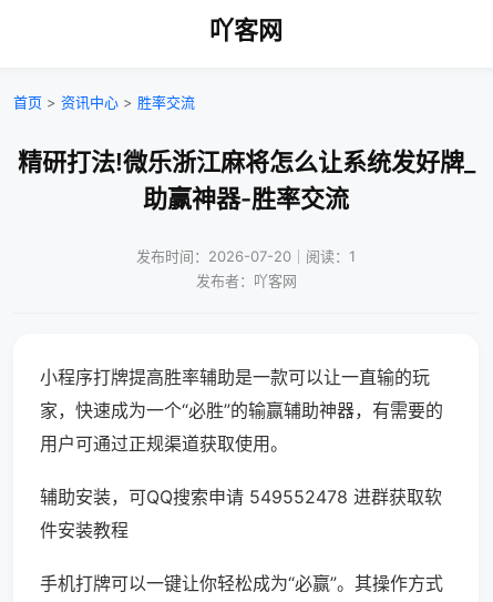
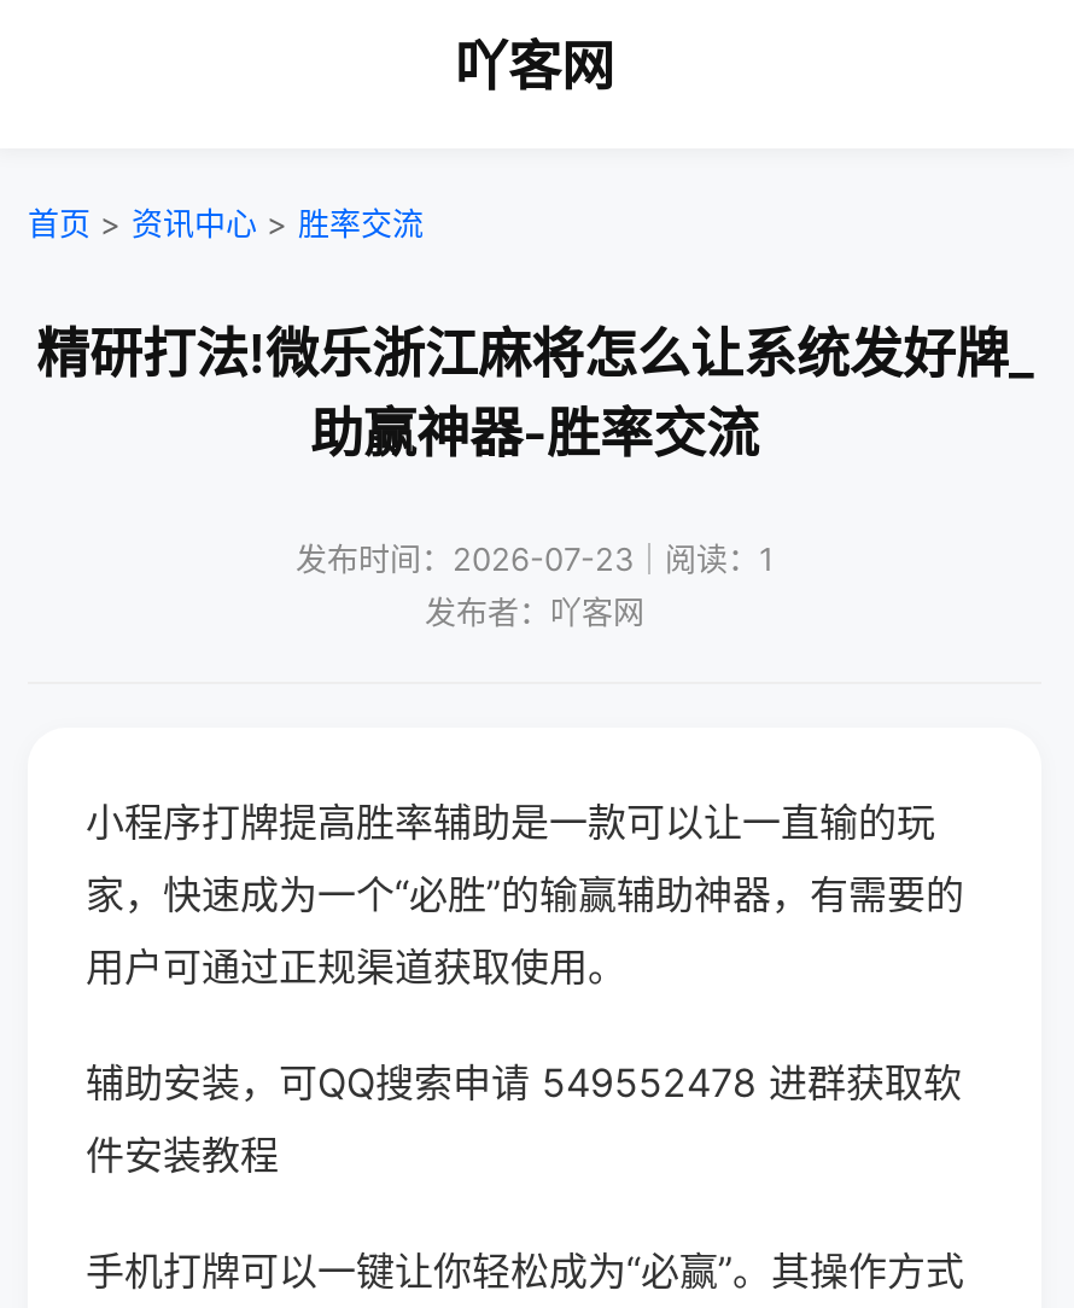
[136,247,356,265] 发布时间：2026-07-20｜阅读：1 -> [296,539,774,578] 发布时间：2026-07-23｜阅读：1

